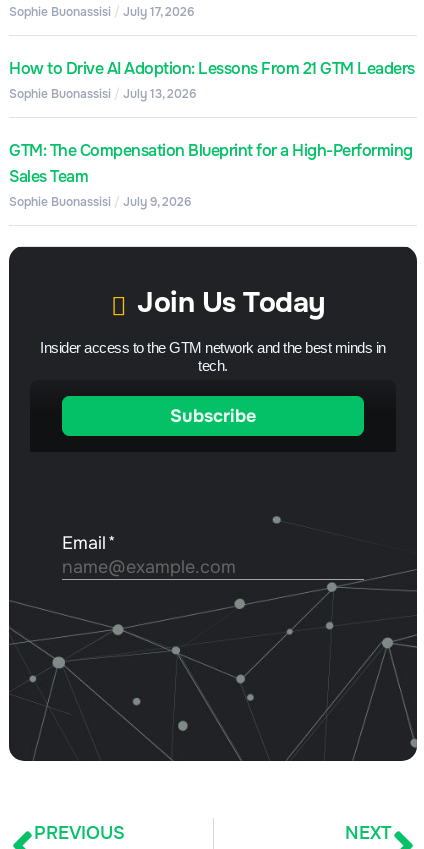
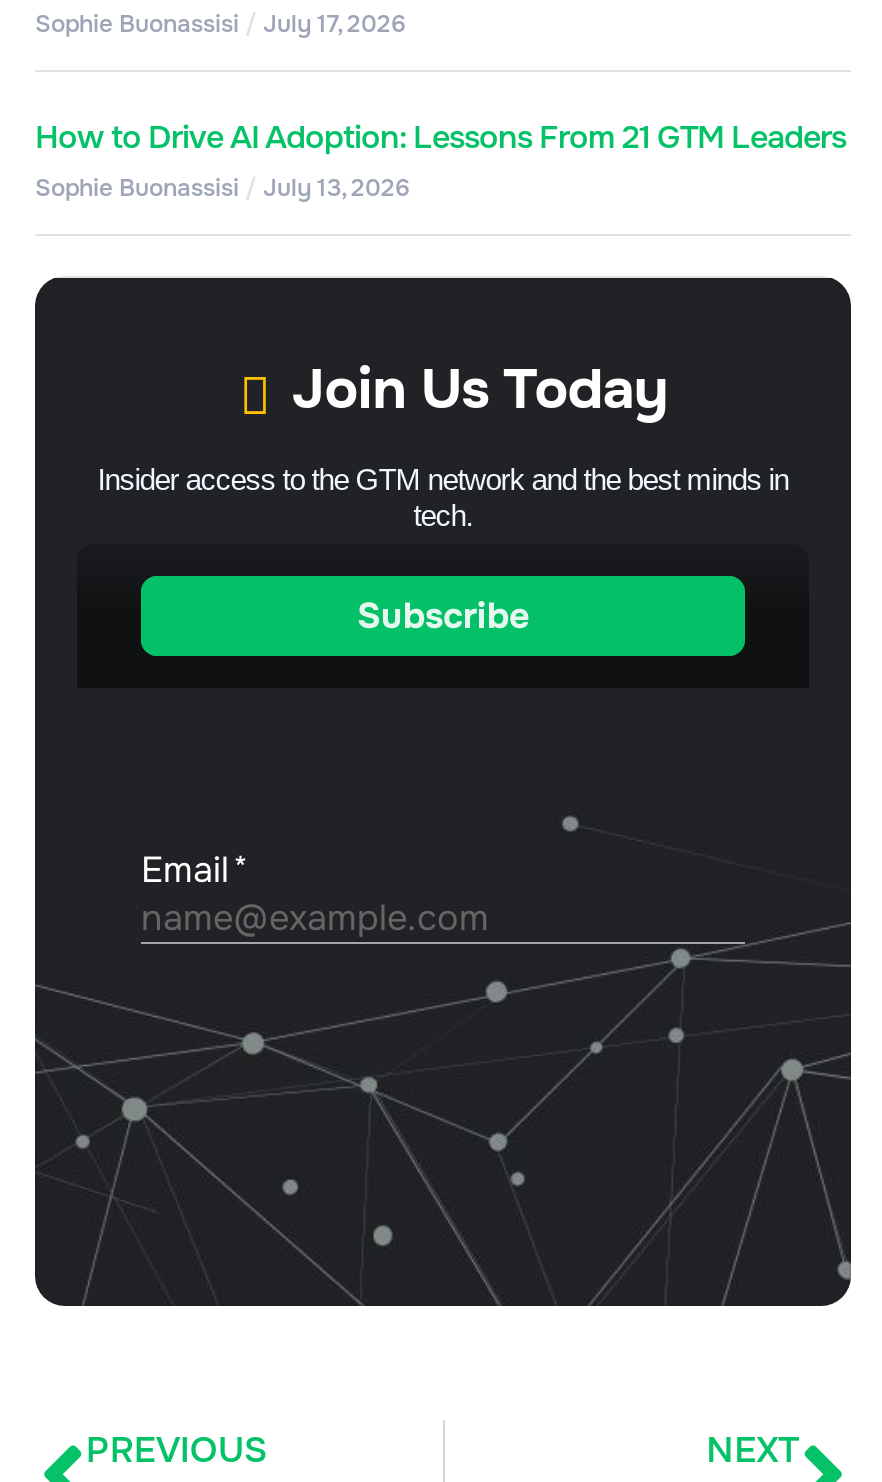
[9,140,412,210] GTM: The Compensation Blueprint for a High-Performing | Sales Team | Sophie Buonassisi July 9, 2026 -> none

